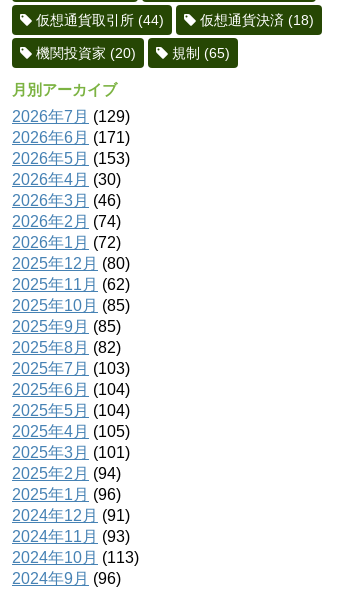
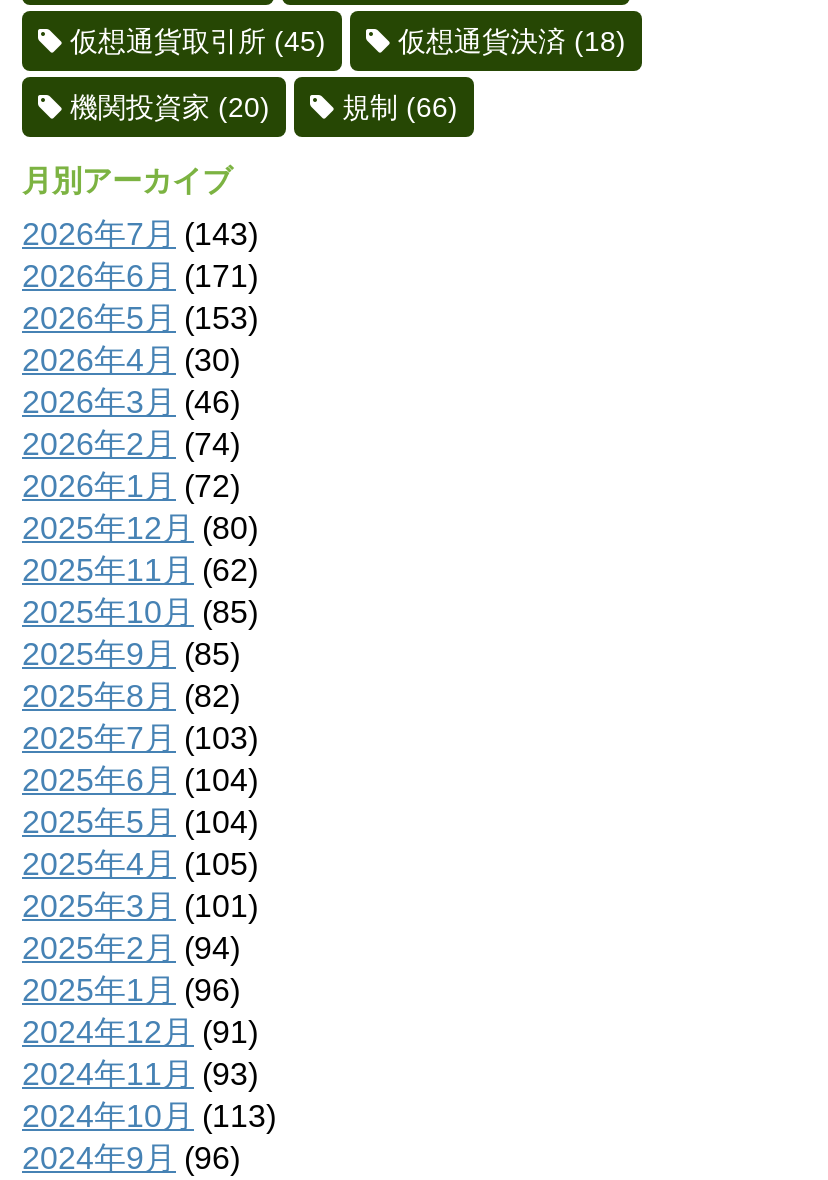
[36,12,164,28] 仮想通貨取引所(44) -> [70,25,326,57] 仮想通貨取引所(45)
[172,45,230,61] 規制(65) -> [342,91,458,123] 規制(66)
[12,108,130,125] 2026年7月(129) -> [22,217,258,251] 2026年7月(143)

